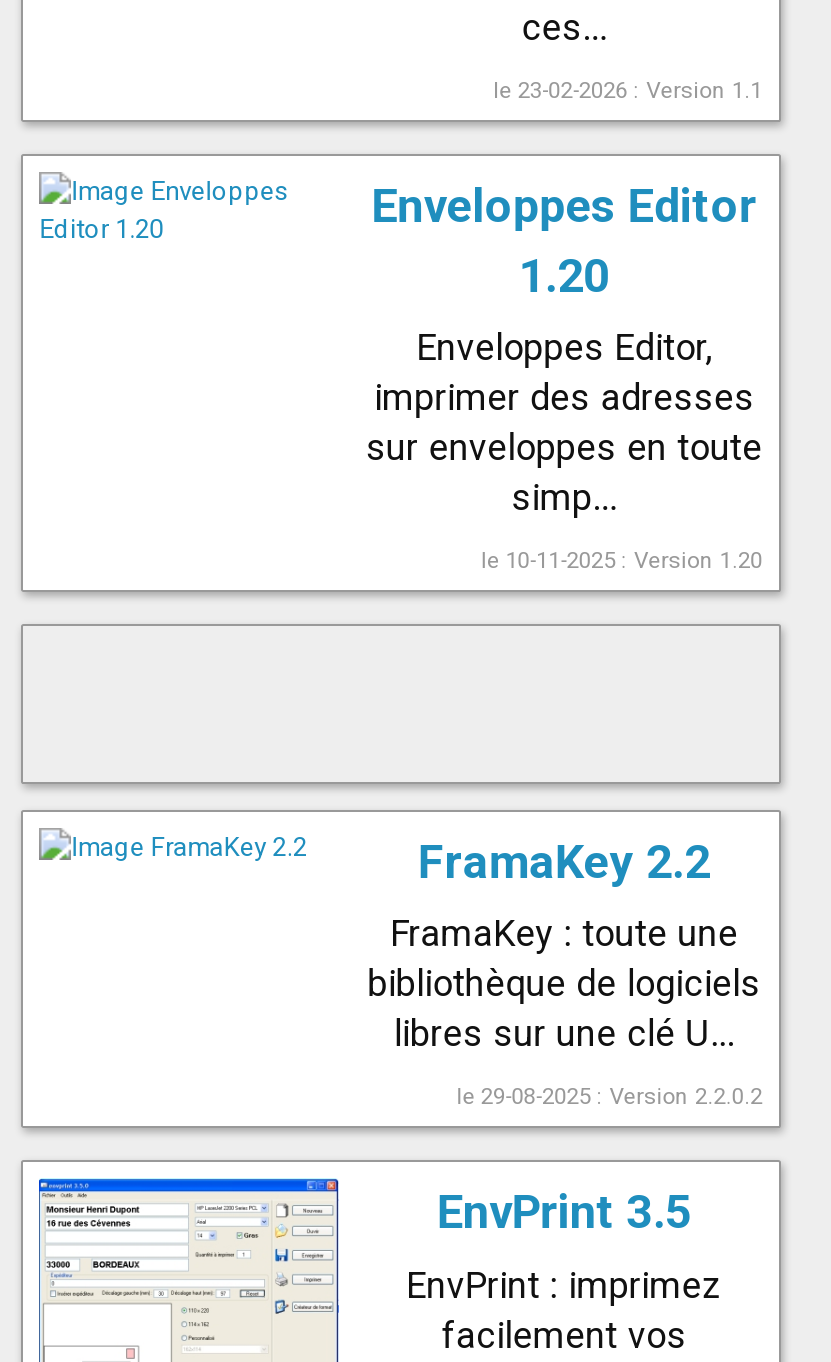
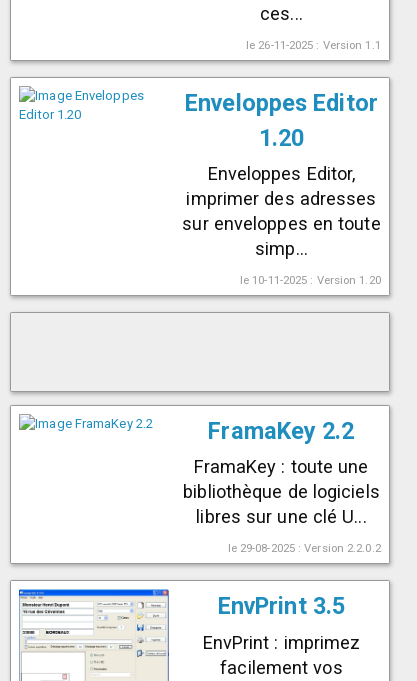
[493,76,762,104] le 23-02-2026 : Version 1.1 -> [246,38,381,52] le 26-11-2025 : Version 1.1

